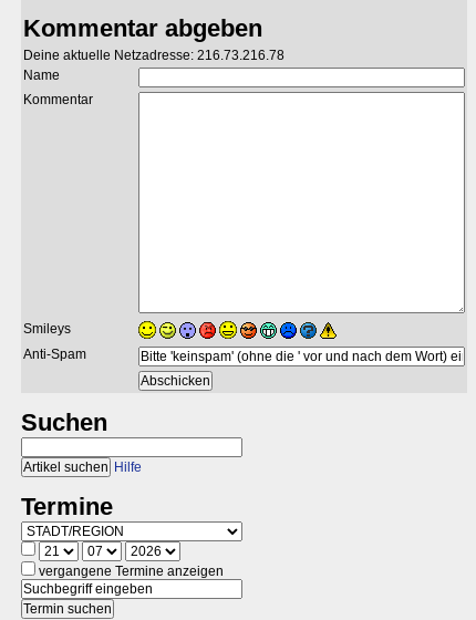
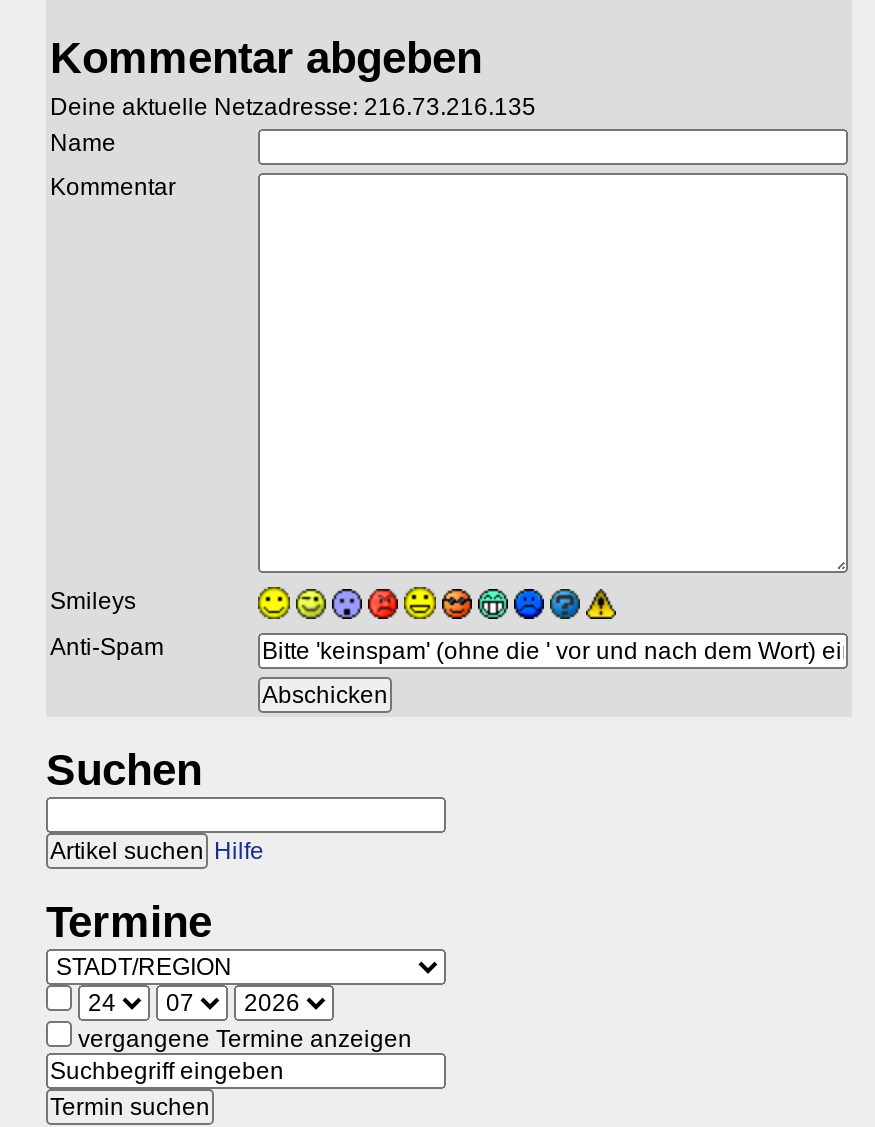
[23,48,284,64] Deine aktuelle Netzadresse: 216.73.216.78 -> [50,94,536,122] Deine aktuelle Netzadresse: 216.73.216.135

